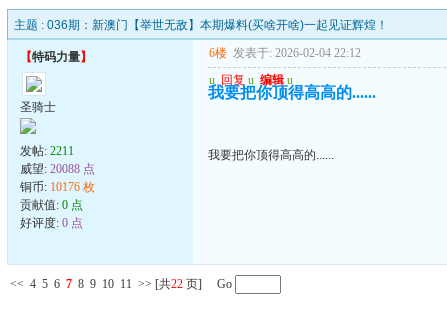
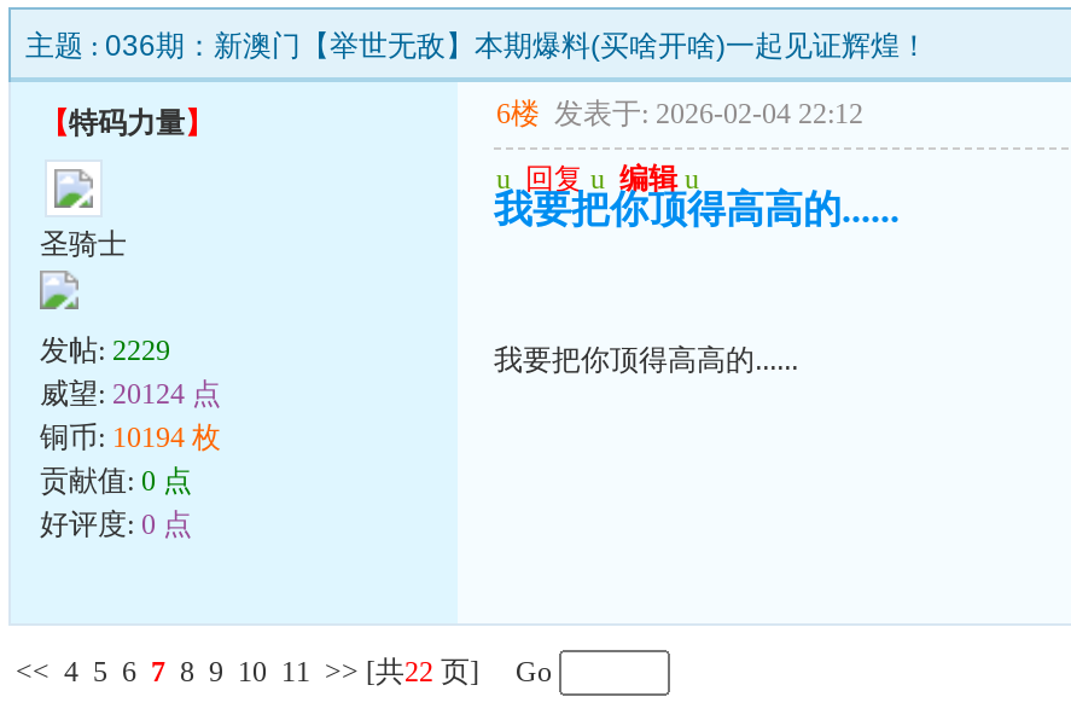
[20,144,74,158] 发帖: 2211 -> [40,333,170,367] 发帖: 2229
[20,162,95,176] 威望: 20088 点 -> [40,376,221,410] 威望: 20124 点
[20,180,95,194] 铜币: 10176 枚 -> [40,420,221,454] 铜币: 10194 枚

